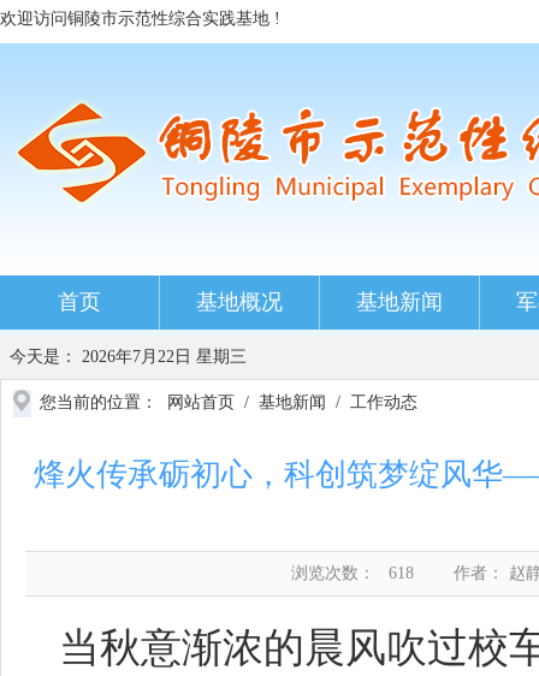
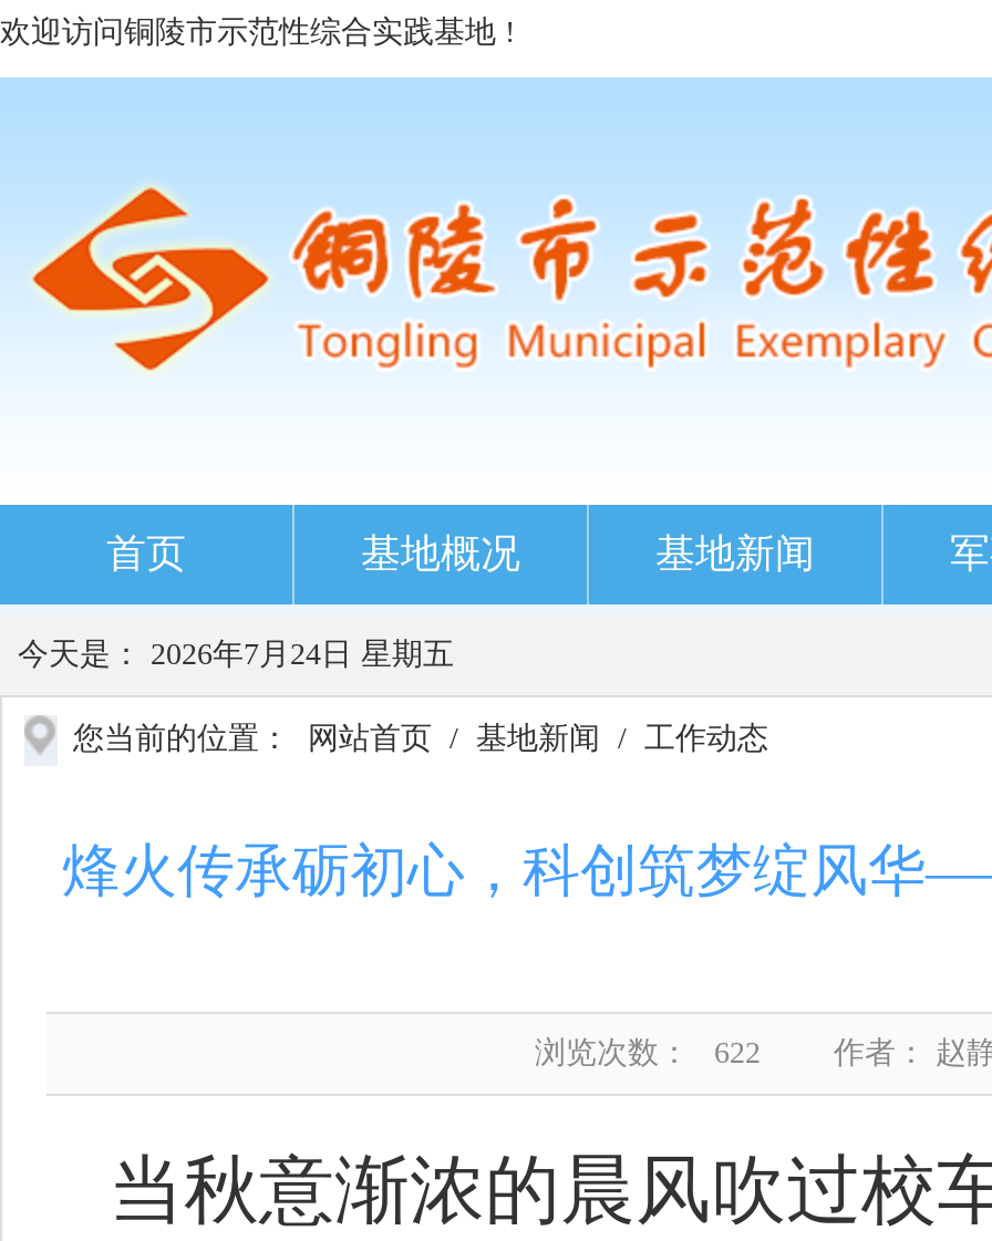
[0,348,247,366] 今天是：2026年7月22日 星期三 -> [0,638,454,671] 今天是：2026年7月24日 星期五
[291,564,413,582] 浏览次数： 618 -> [535,1036,761,1069] 浏览次数： 622

